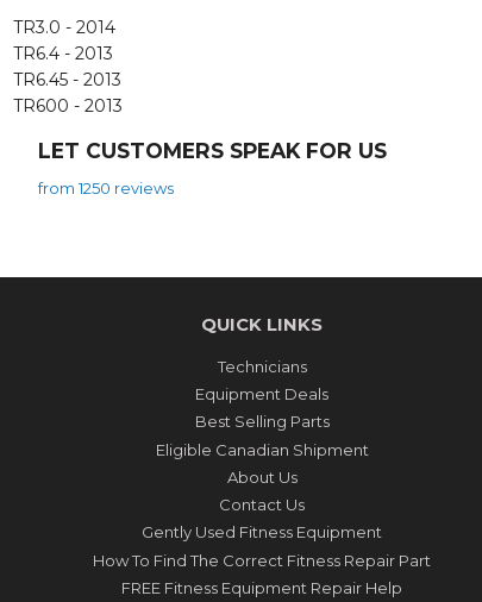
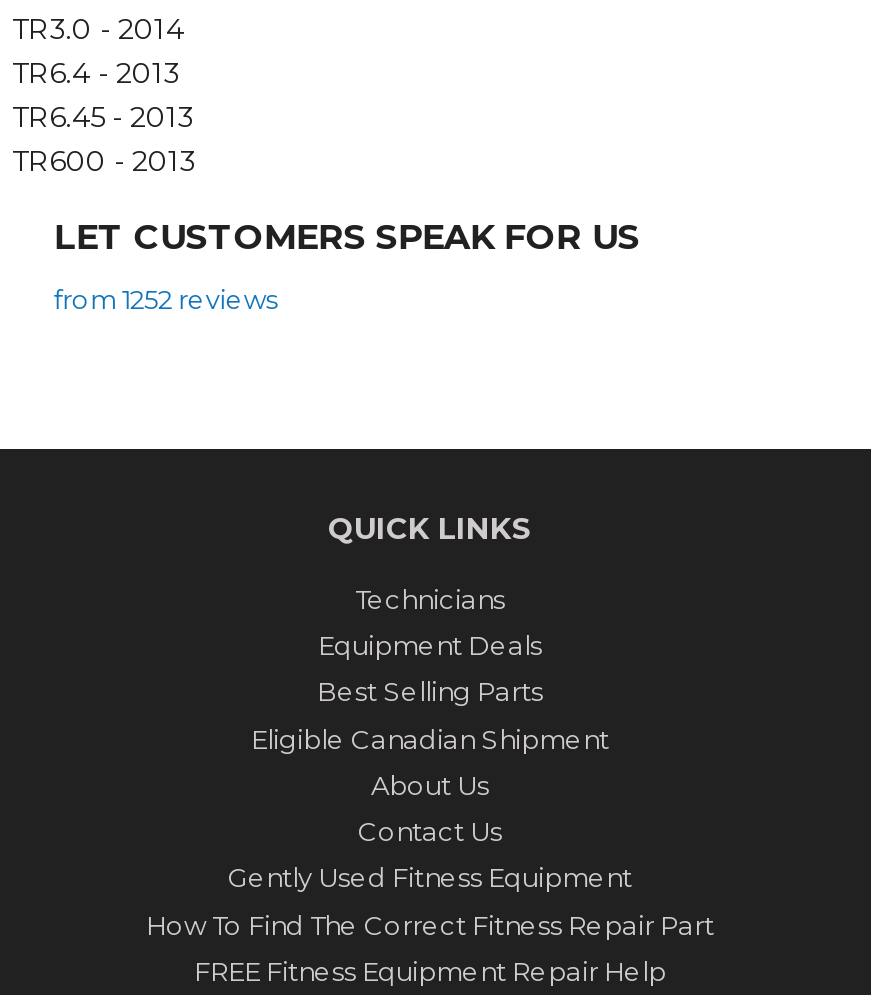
[38,178,174,197] from 1250 reviews -> [54,283,278,315] from 1252 reviews

